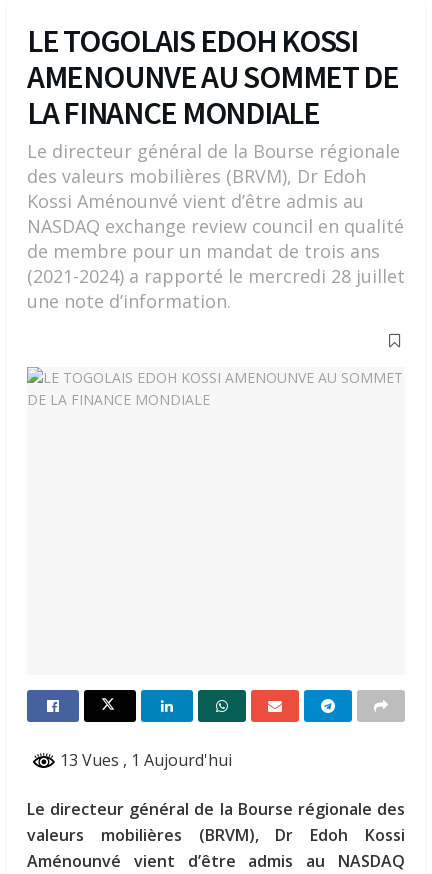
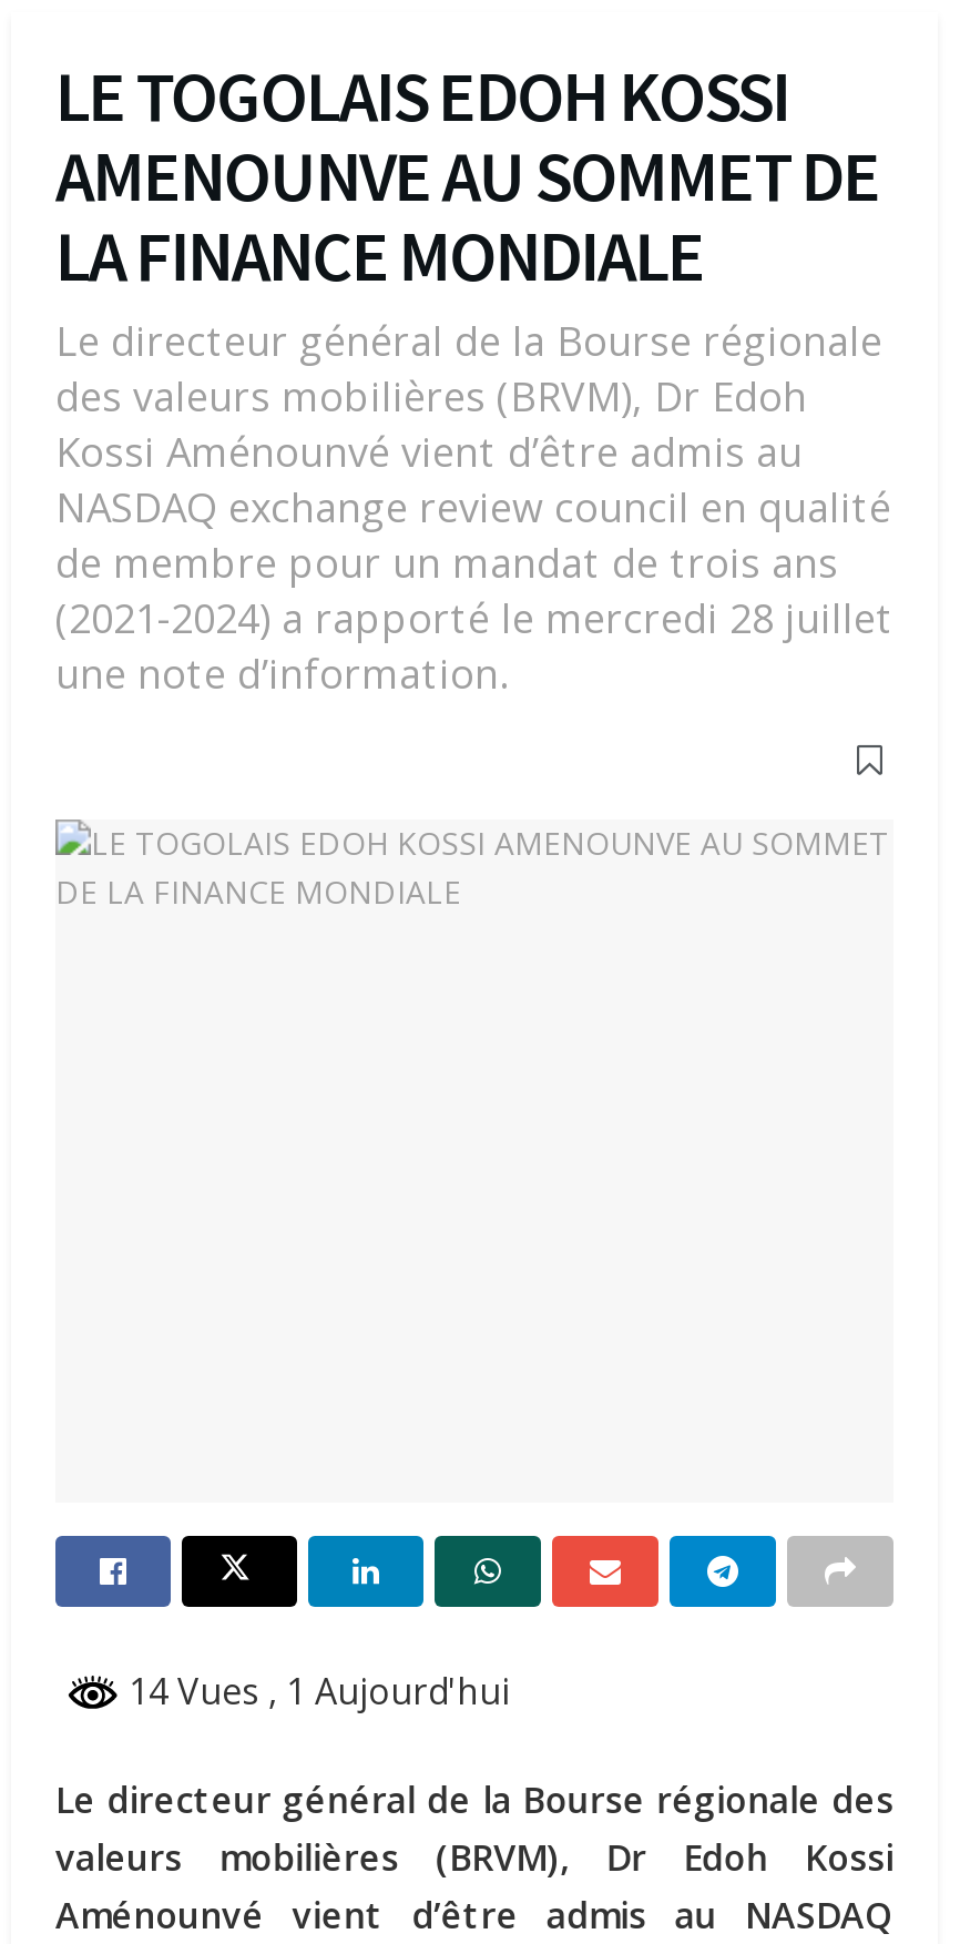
[56,749,232,771] 13 Vues, 1 Aujourd'hui -> [120,1667,510,1715] 14 Vues, 1 Aujourd'hui

